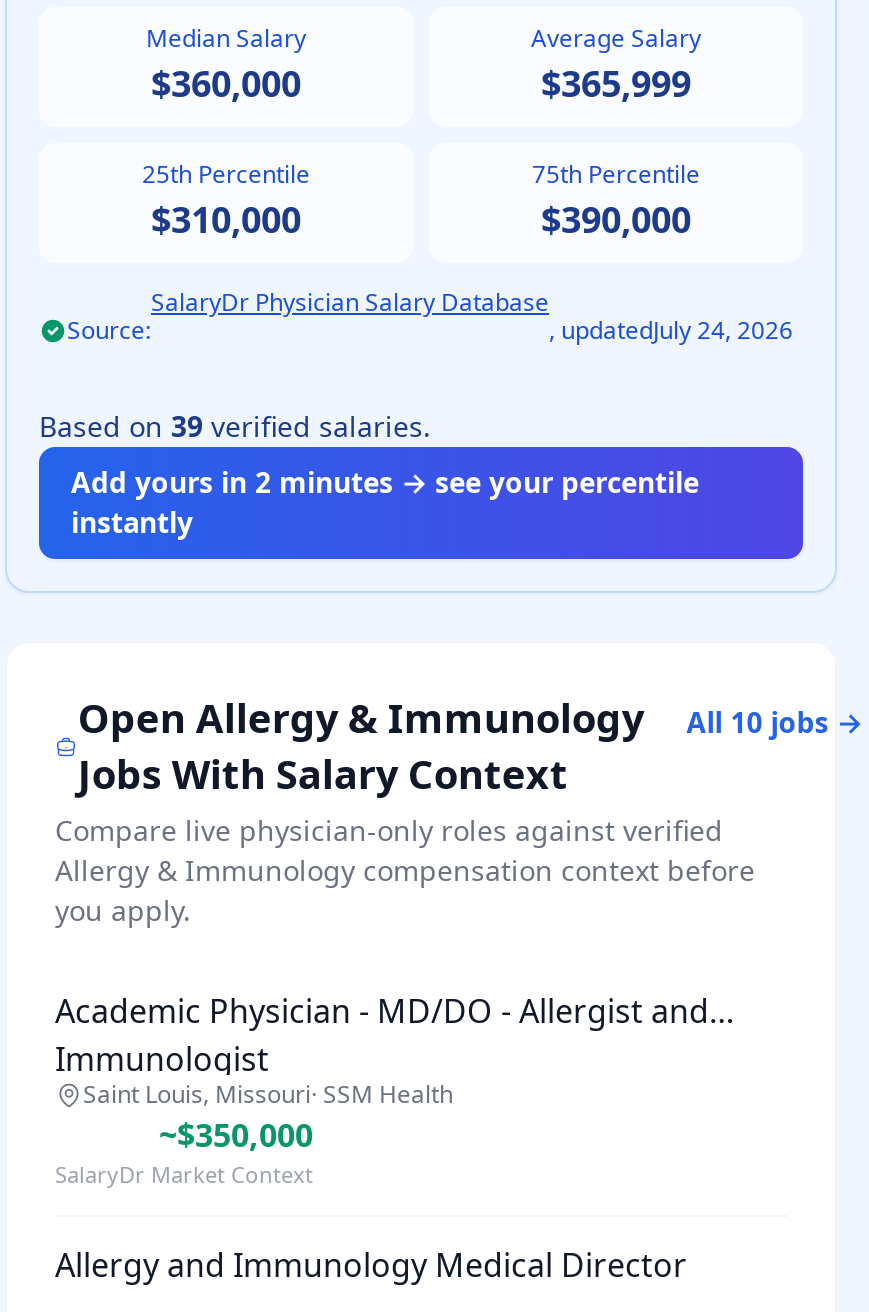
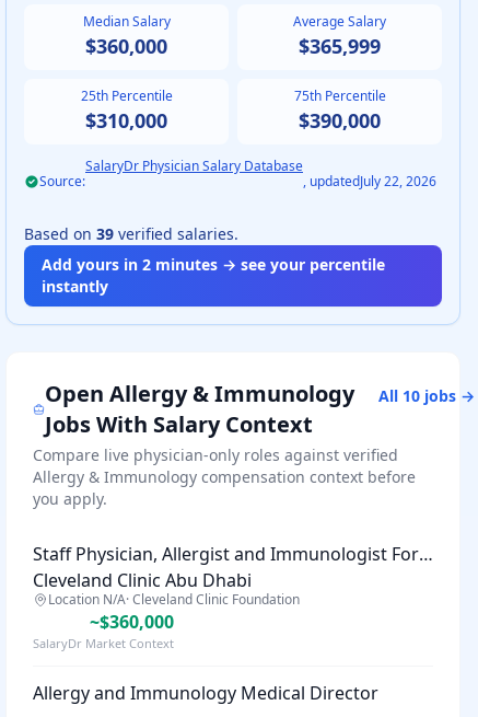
[549,313,793,347] , updatedJuly 24, 2026 -> [303,172,436,190] , updatedJuly 22, 2026
[55,989,709,1157] Academic Physician - MD/DO - Allergist and | Immunologist | Saint Louis, Missouri · SSM Health | ~$350,000 -> [33,542,419,634] Staff Physician, Allergist and Immunologist For | Cleveland Clinic Abu Dhabi | Location N/A · Cleveland Clinic Foundation | ~$360,000

